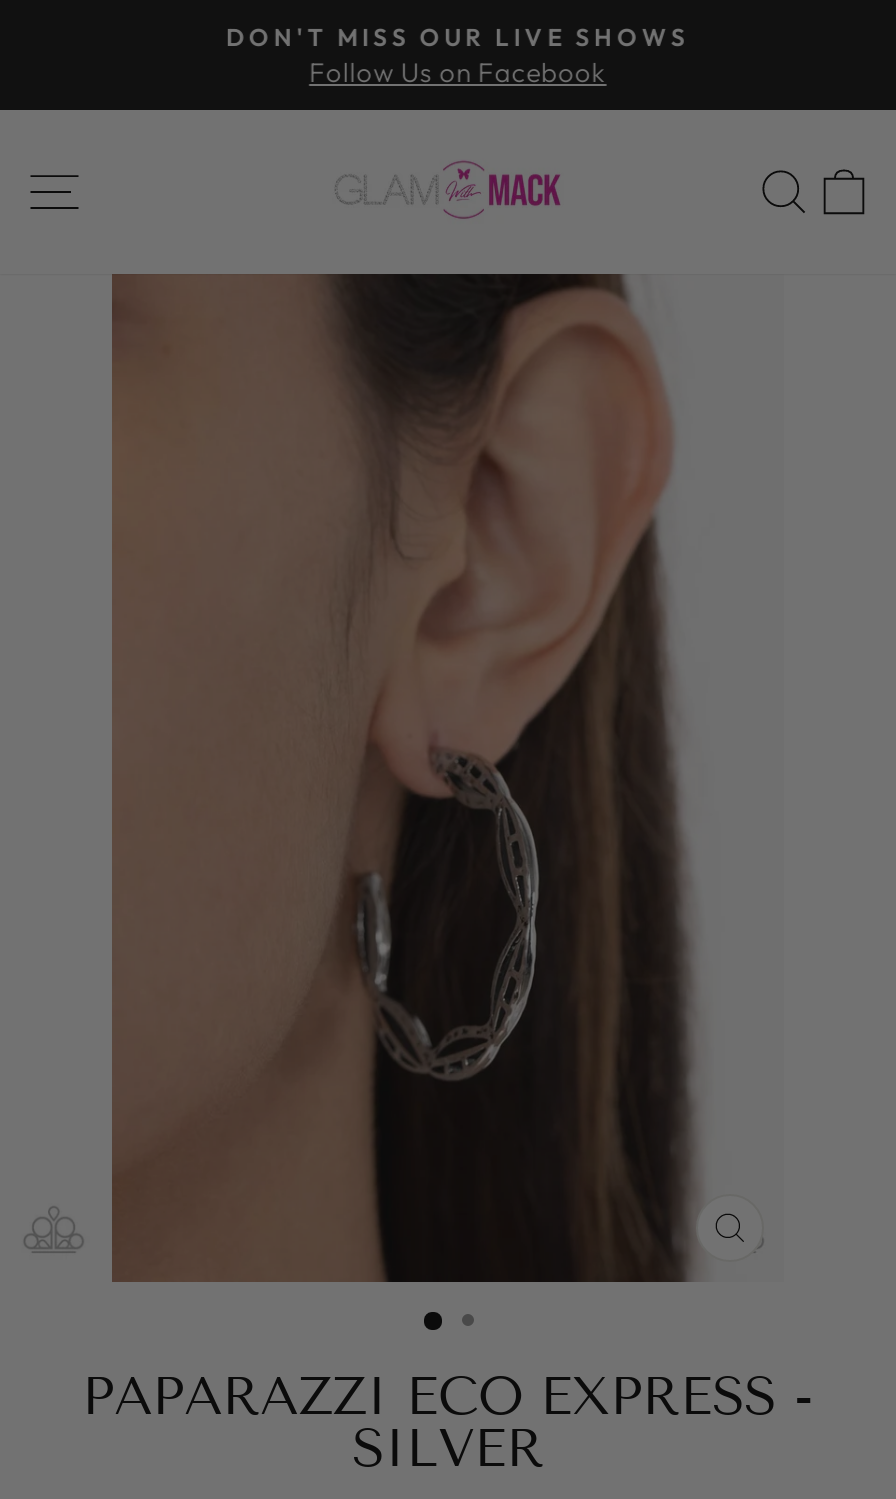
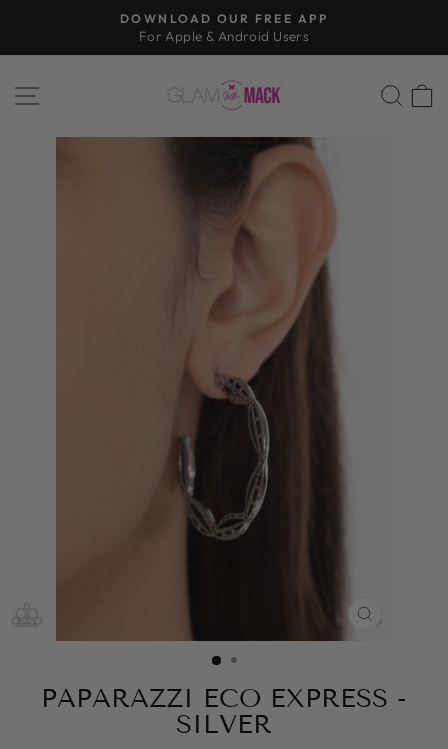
[217,22,680,90] DON'T MISS OUR LIVE SHOWS | Follow Us on Facebook -> [120,11,328,45] DOWNLOAD OUR FREE APP | For Apple & Android Users

